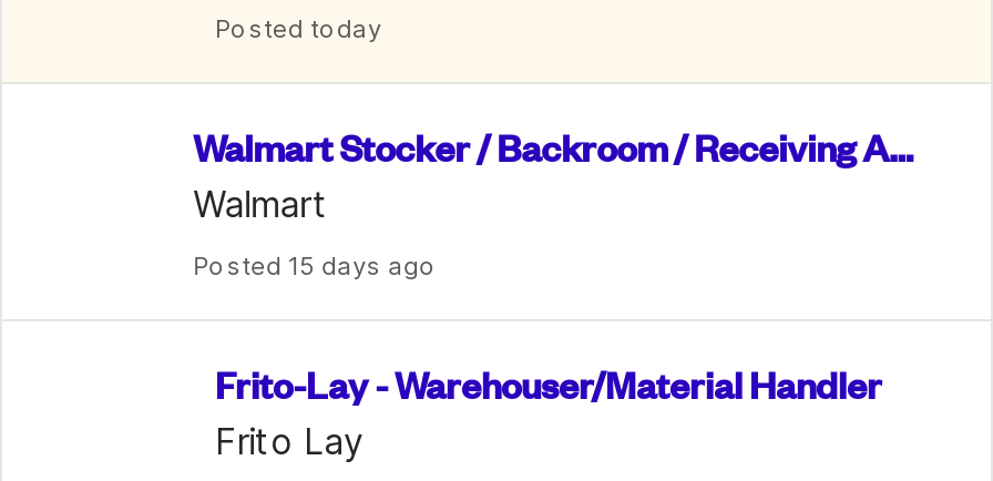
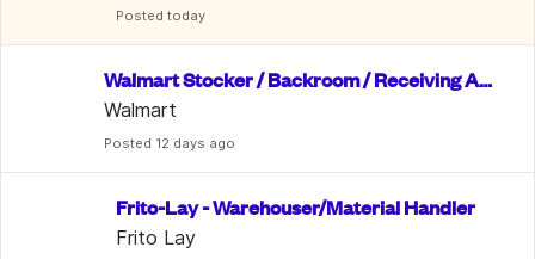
[193,250,437,282] Posted 15 days ago -> [104,135,235,152] Posted 12 days ago

